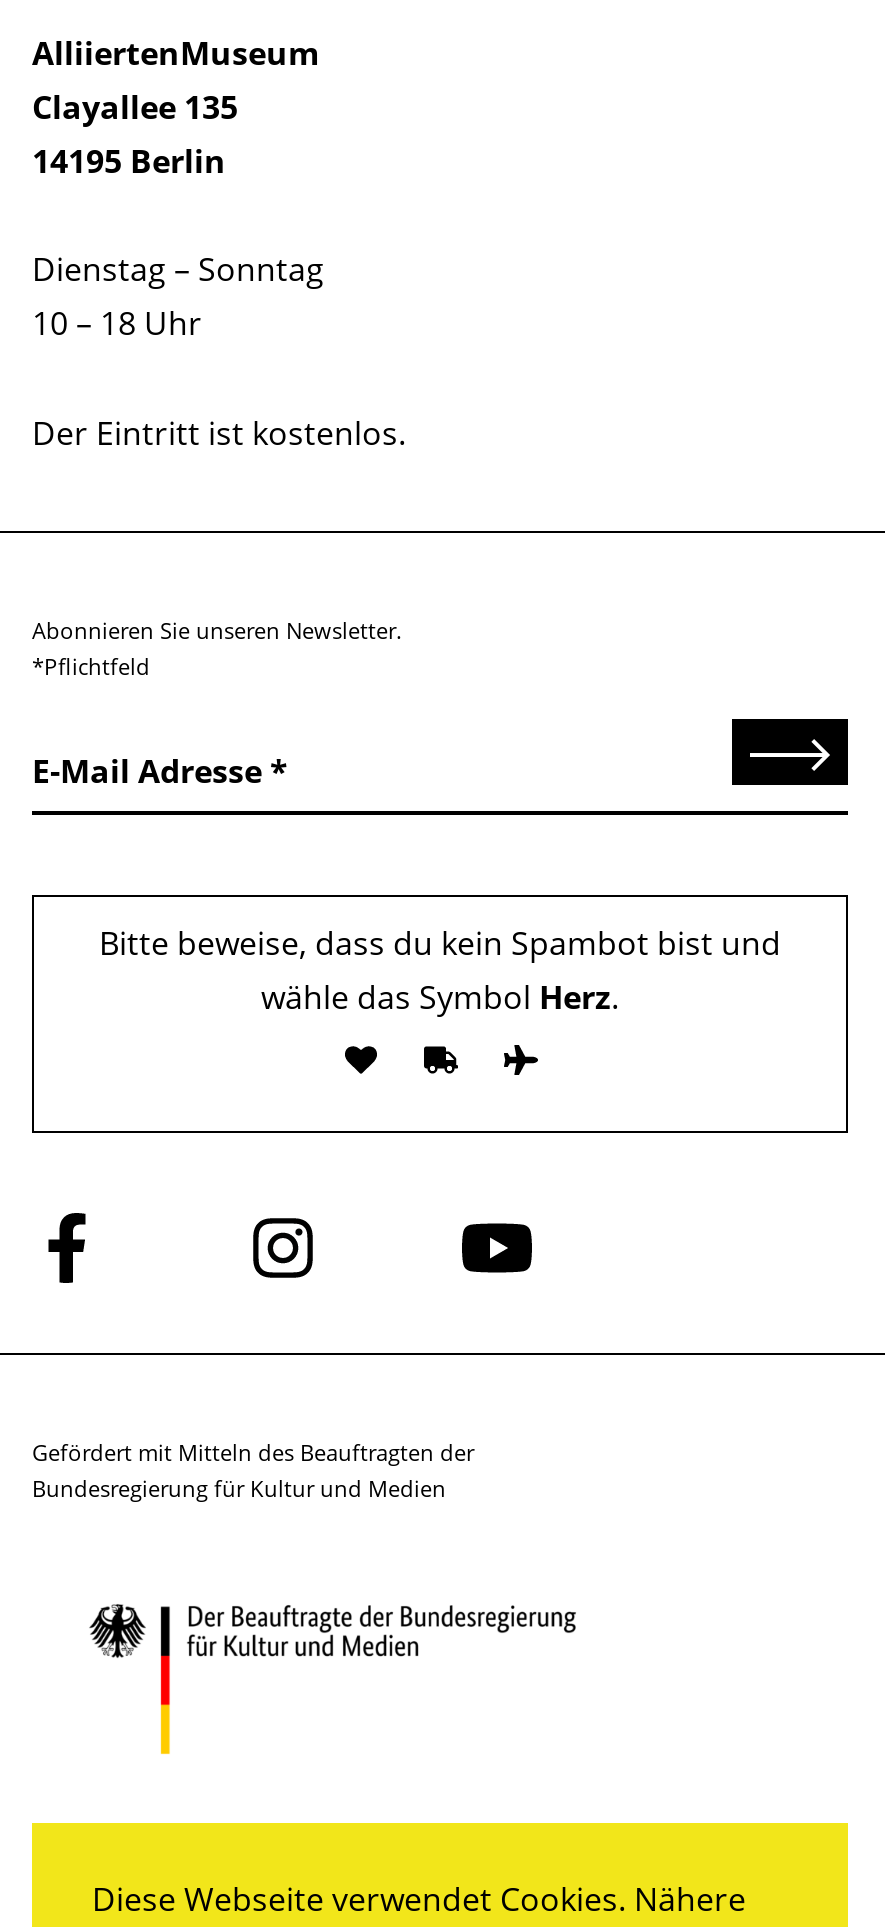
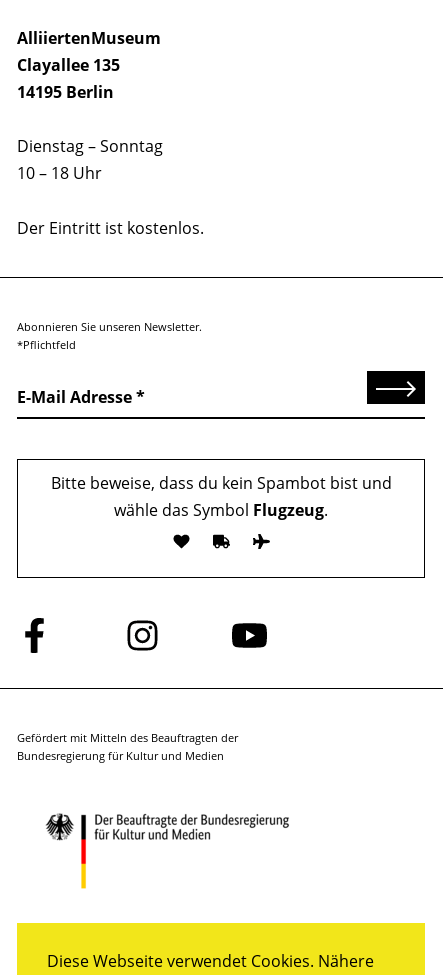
[261,975,619,1019] wähle das Symbol Herz. -> [114,499,328,521] wähle das Symbol Flugzeug.

